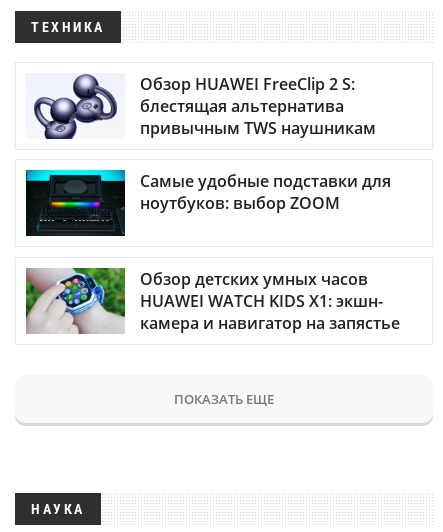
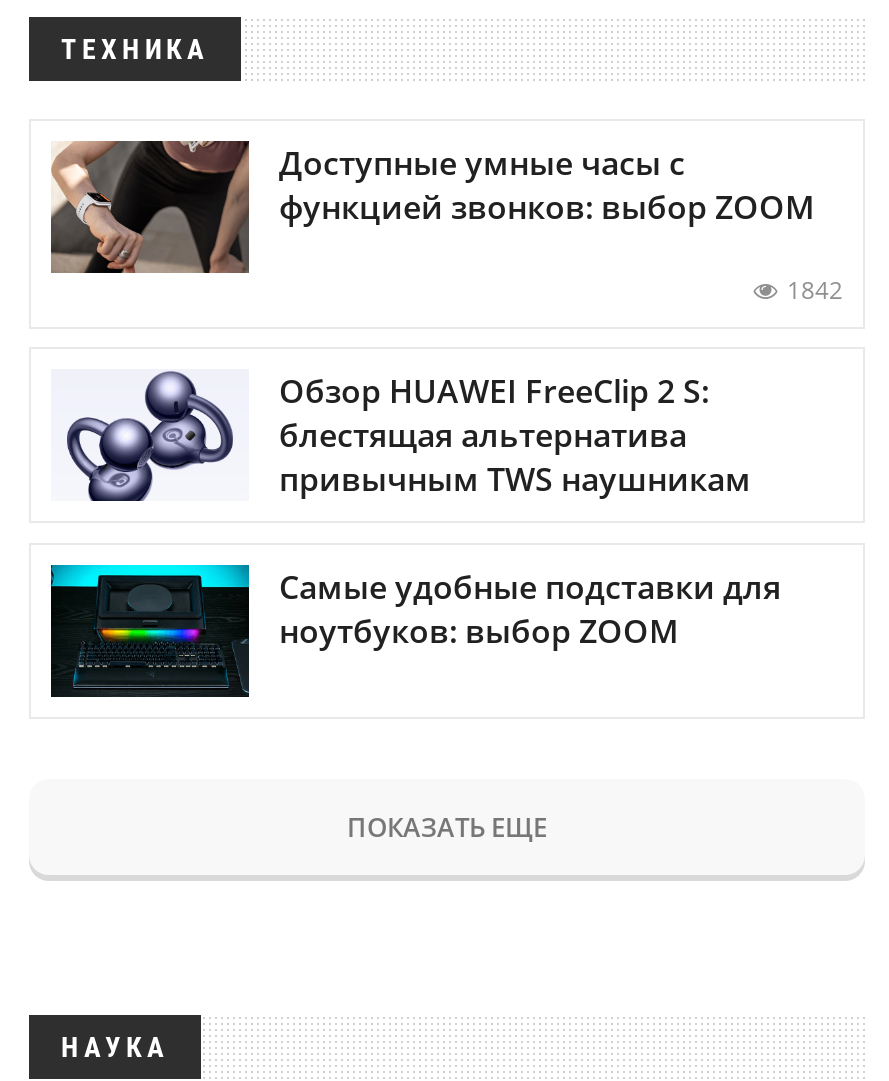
none -> [49,139,843,307] [image] | Доступные умные часы с | функцией звонков: выбор ZOOM | 1842
moved [32,73,391,214] -> [63,370,781,652]: [image] | Обзор HUAWEI FreeClip 2 S: | блестящая альтернатива | привычным TWS наушникам | Самые удобные подставки для | ноутбуков: выбор ZOOM
[25,267,400,335] [image] | Обзор детских умных часов | HUAWEI WATCH KIDS X1: экшн- | камера и навигатор на запястье -> none

